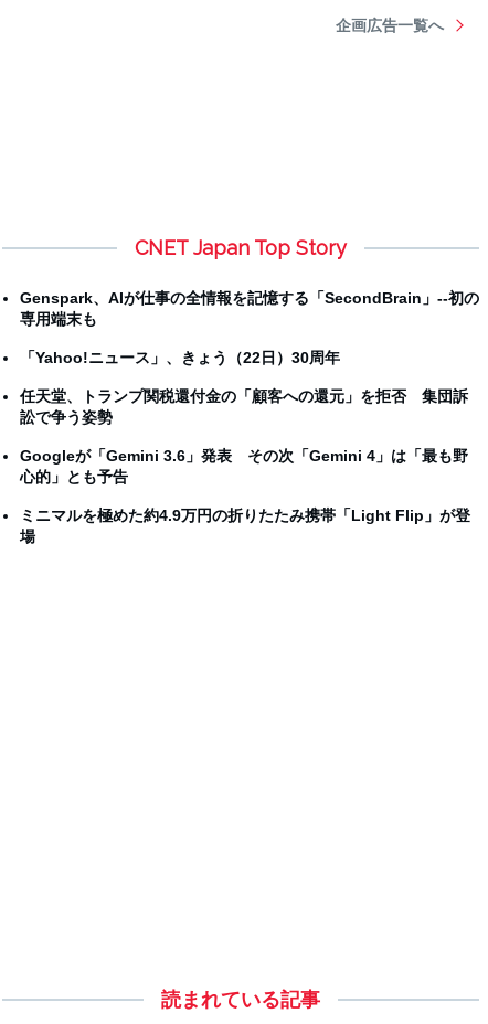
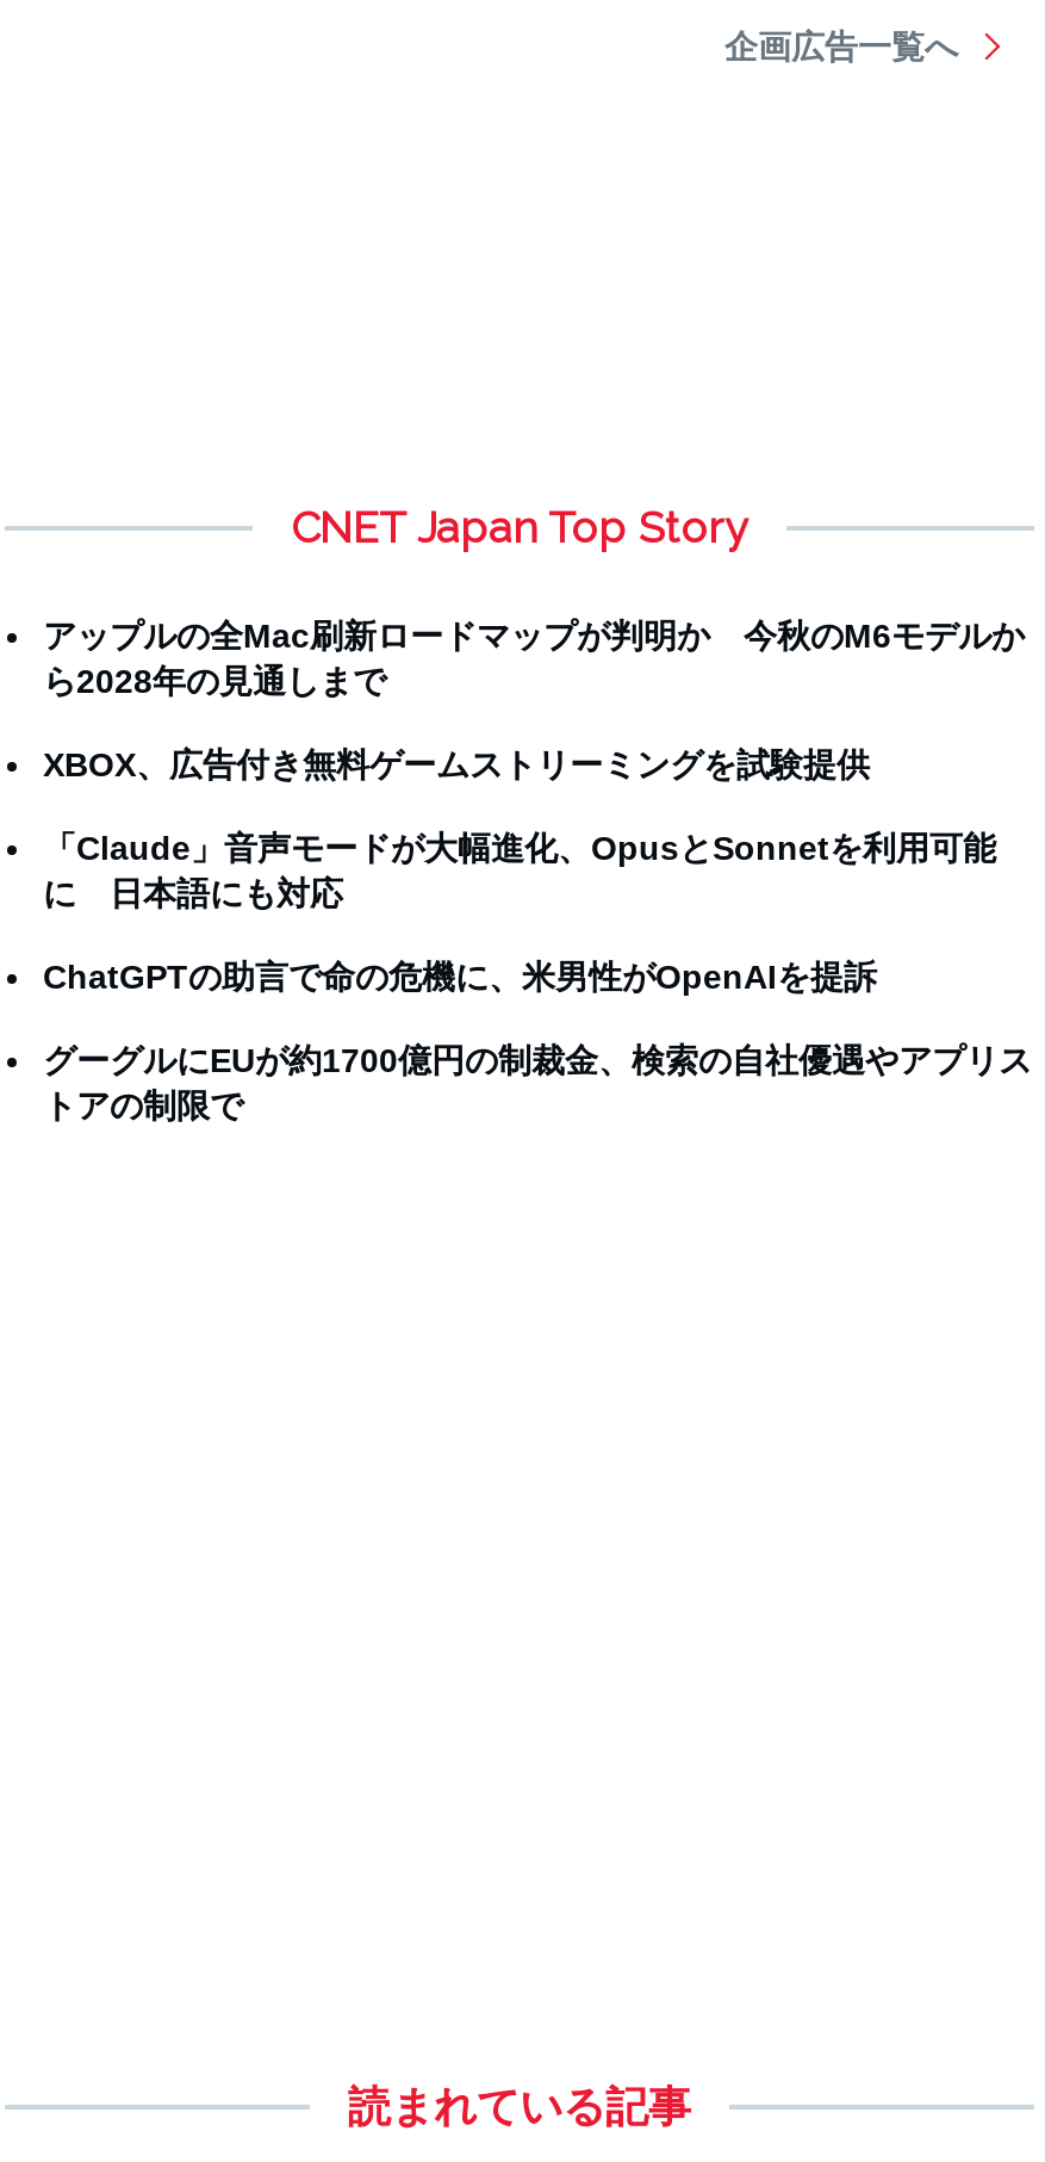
[20,289,479,328] Genspark、AIが仕事の全情報を記憶する「SecondBrain」--初の | 専用端末も -> [43,617,1025,700] アップルの全Mac刷新ロードマップが判明か 今秋のM6モデルか | ら2028年の見通しまで
[20,349,340,366] 「Yahoo!ニュース」、きょう（22日）30周年 -> [43,745,870,783] XBOX、広告付き無料ゲームストリーミングを試験提供
[20,387,468,426] 任天堂、トランプ関税還付金の「顧客への還元」を拒否 集団訴 | 訟で争う姿勢 -> [43,829,996,912] 「Claude」音声モードが大幅進化、OpusとSonnetを利用可能 | に 日本語にも対応
[20,447,468,486] Googleが「Gemini 3.6」発表 その次「Gemini 4」は「最も野 | 心的」とも予告 -> [43,958,877,996] ChatGPTの助言で命の危機に、米男性がOpenAIを提訴
[20,506,470,545] ミニマルを極めた約4.9万円の折りたたみ携帯「Light Flip」が登 | 場 -> [43,1041,1032,1125] グーグルにEUが約1700億円の制裁金、検索の自社優遇やアプリス | トアの制限で

